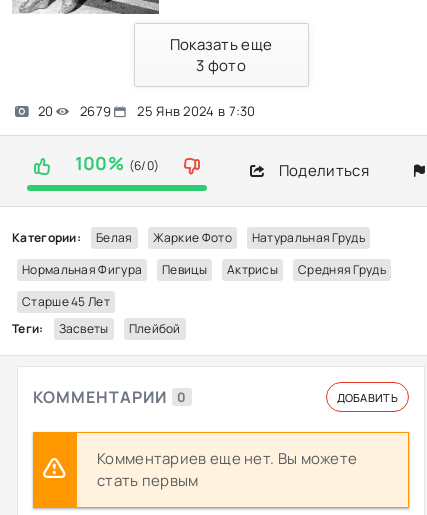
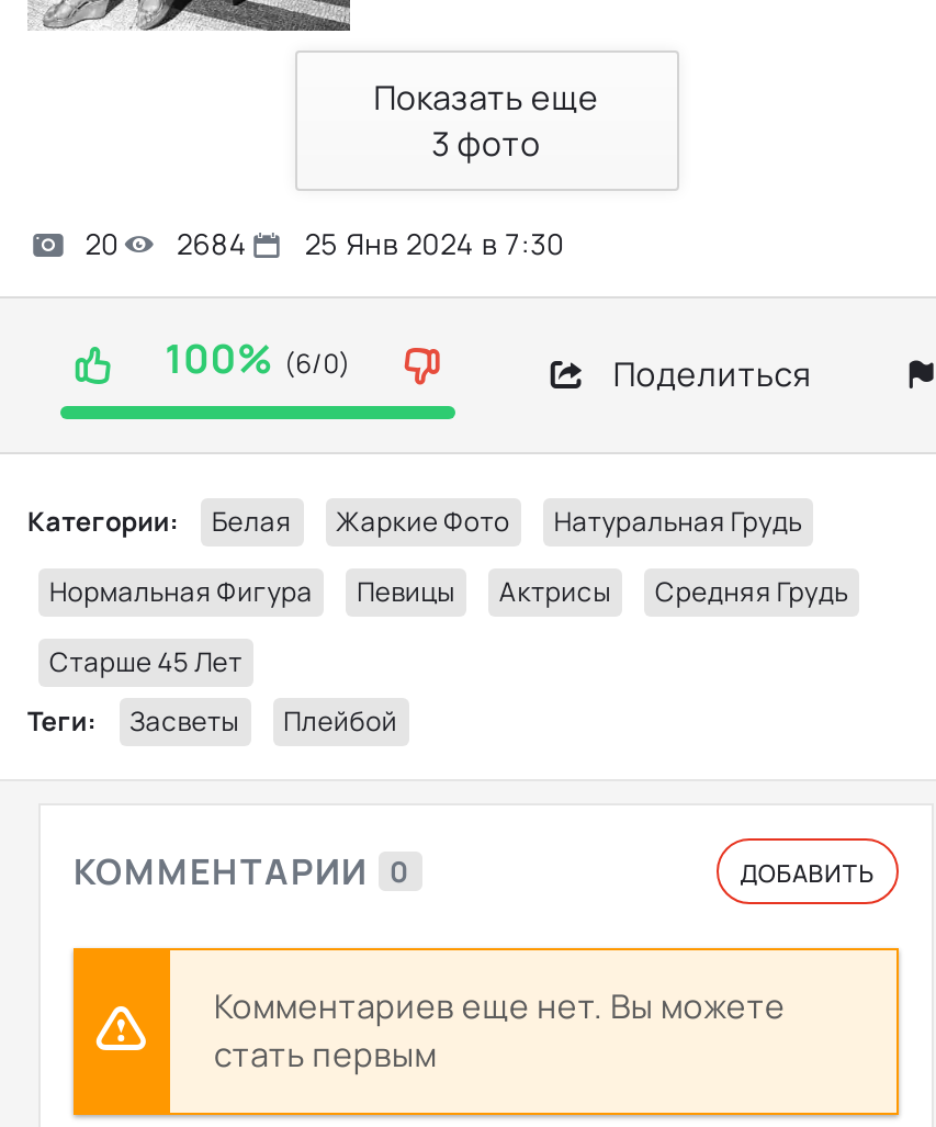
[38,102,256,120] 20 2679 25 Янв 2024 в 7:30 -> [85,223,565,262] 20 2684 25 Янв 2024 в 7:30

